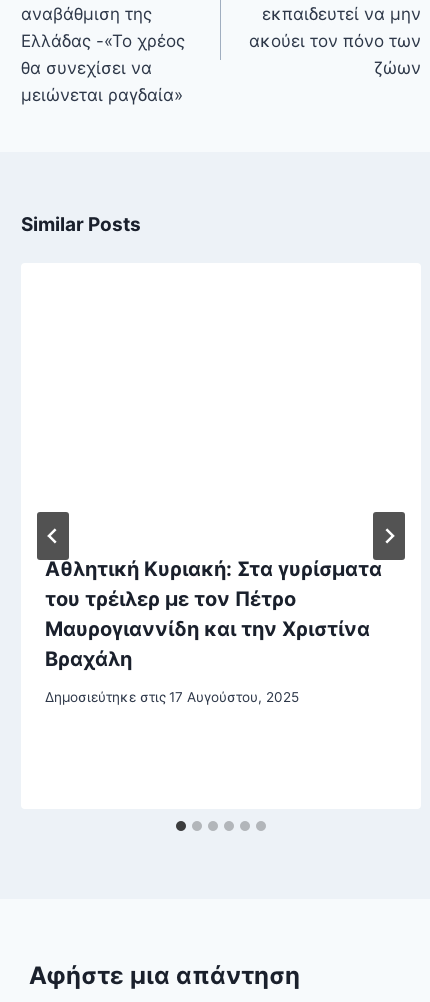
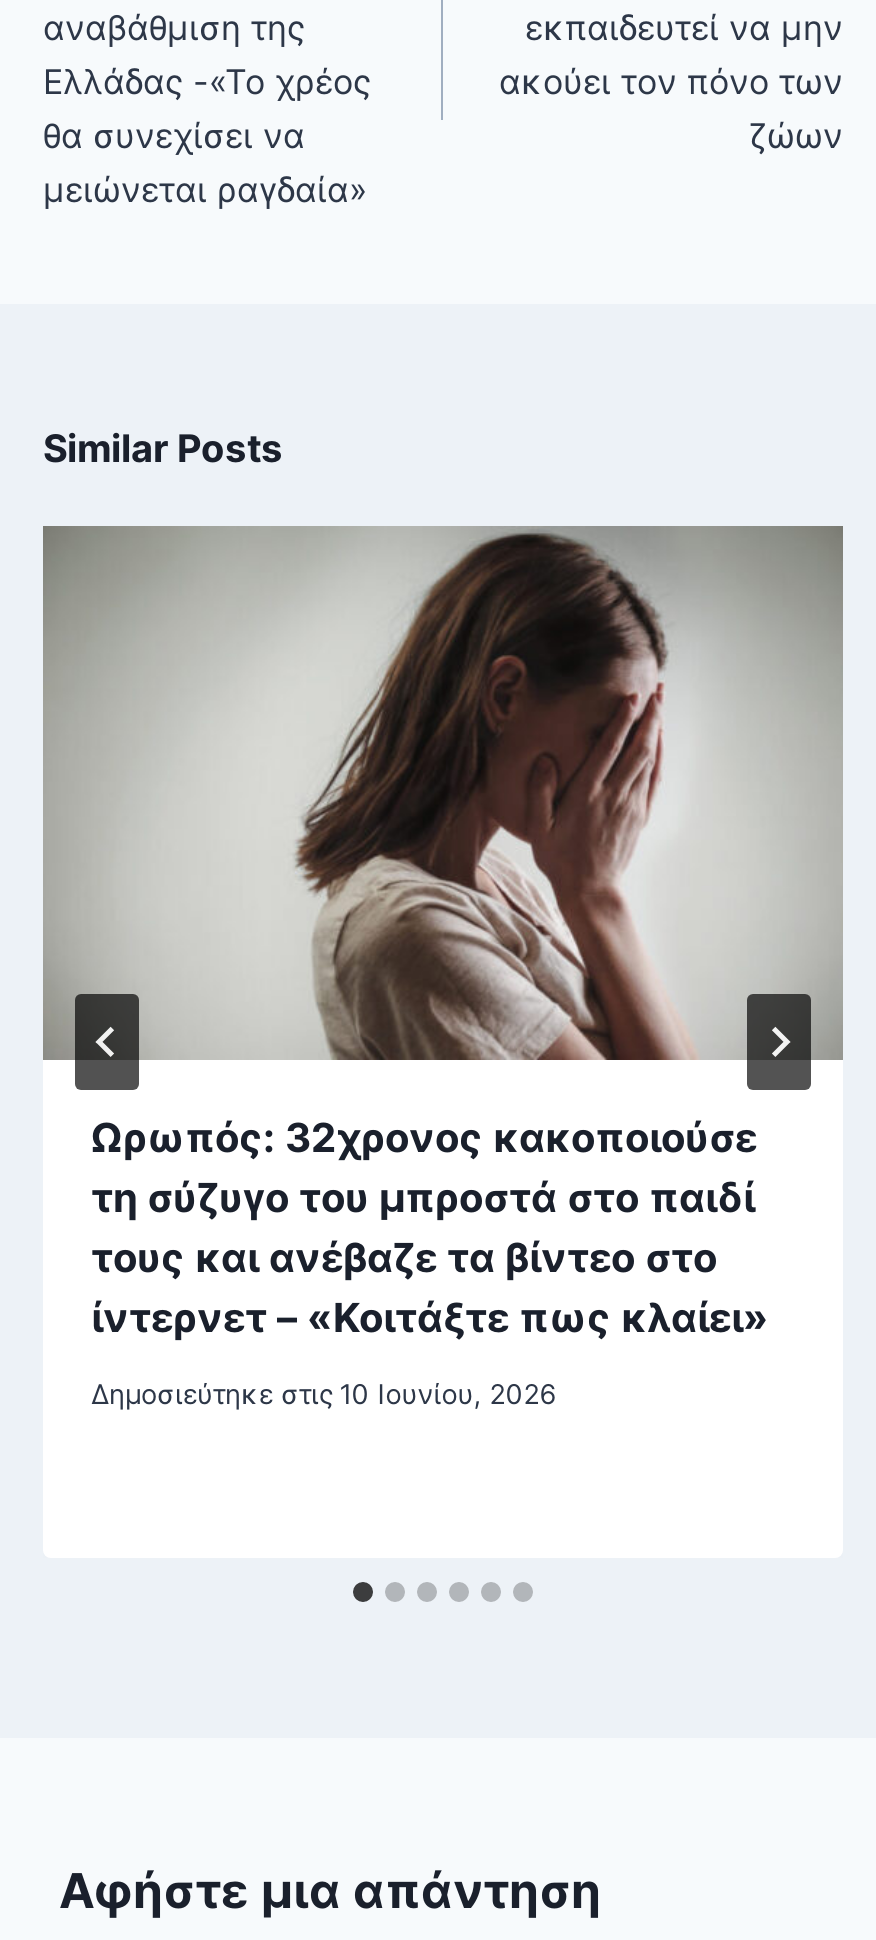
none -> [41,524,845,1062] [image]
[45,557,382,671] Αθλητική Κυριακή: Στα γυρίσματα | του τρέιλερ με τον Πέτρο | Μαυρογιαννίδη και την Χριστίνα | Βραχάλη -> [91,1114,769,1342] Ωρωπός: 32χρονος κακοποιούσε | τη σύζυγο του μπροστά στο παιδί | τους και ανέβαζε τα βίντεο στο | ίντερνετ – «Κοιτάξτε πως κλαίει»
[45,689,299,705] Δημοσιεύτηκε στις 17 Αυγούστου, 2025 -> [91,1379,555,1411] Δημοσιεύτηκε στις 10 Ιουνίου, 2026

